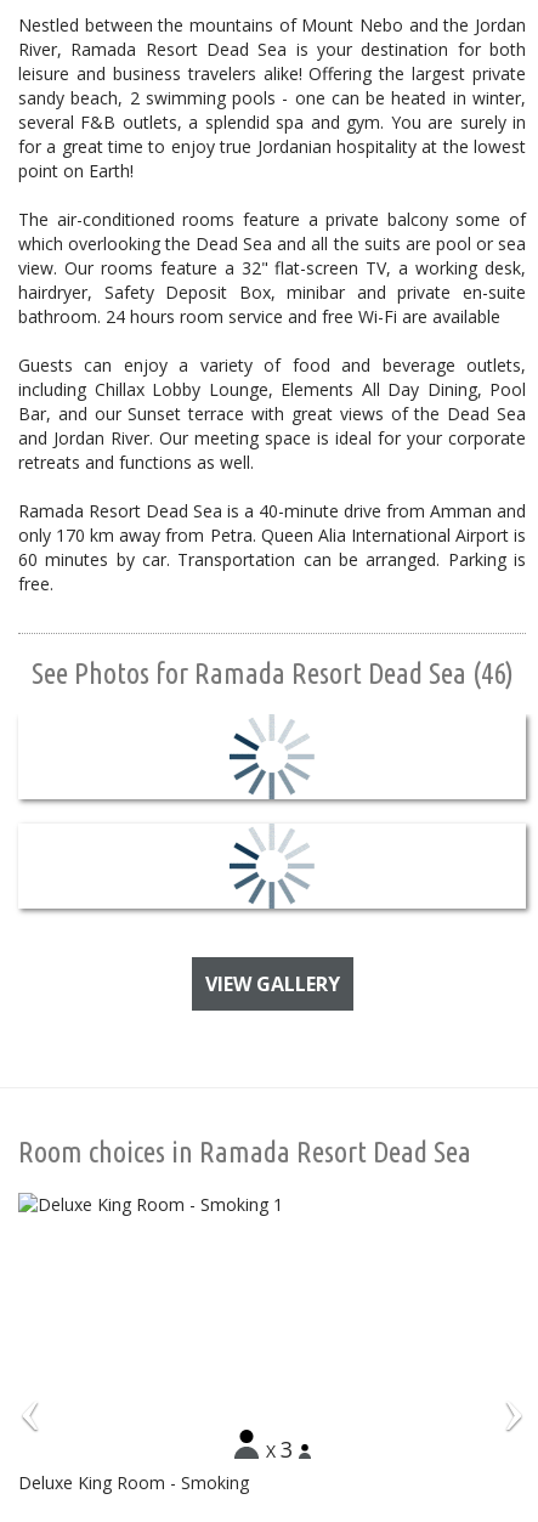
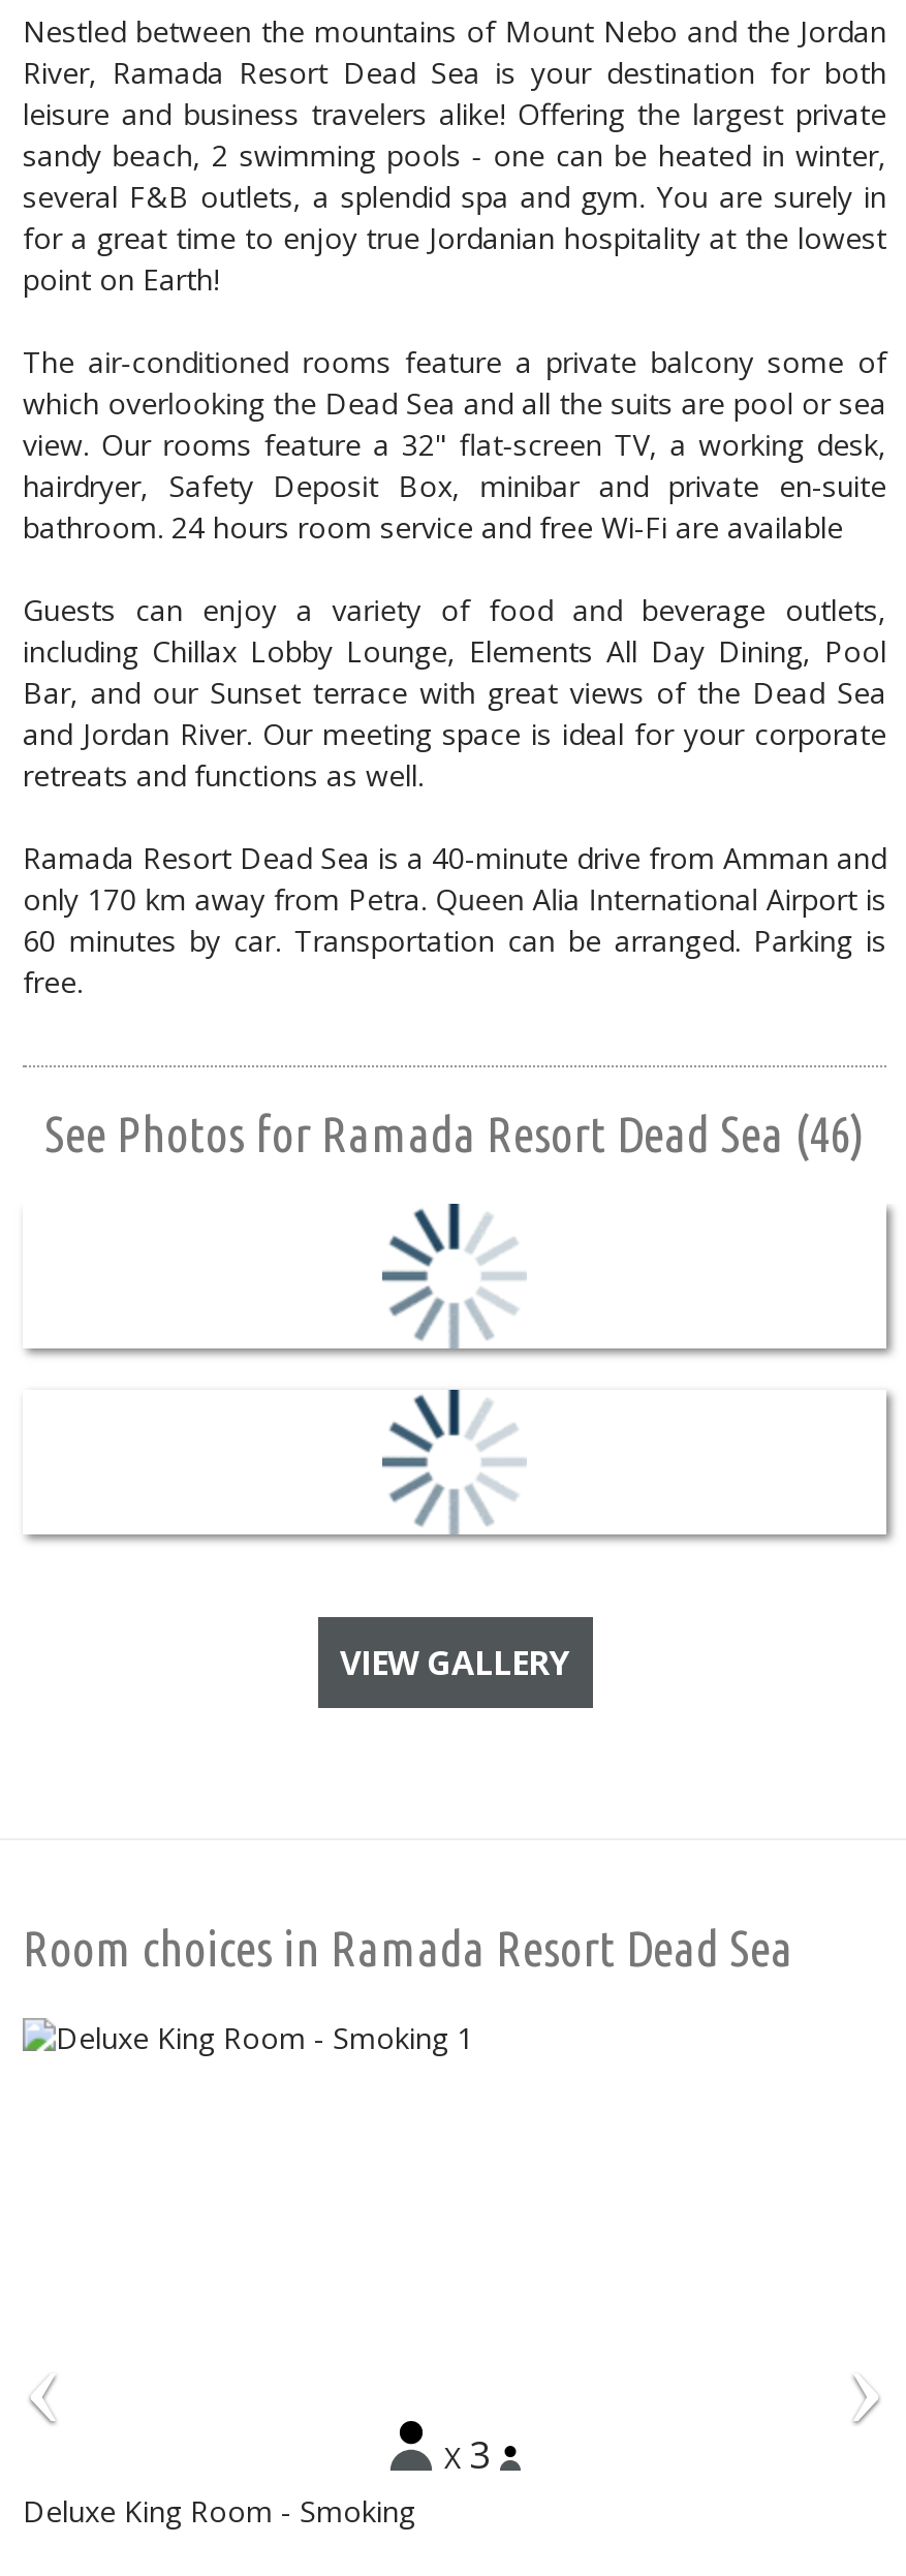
[231,714,312,799] [image] -> [386,1202,510,1344] [image]
[231,824,312,909] [image] -> [386,1388,510,1530] [image]

